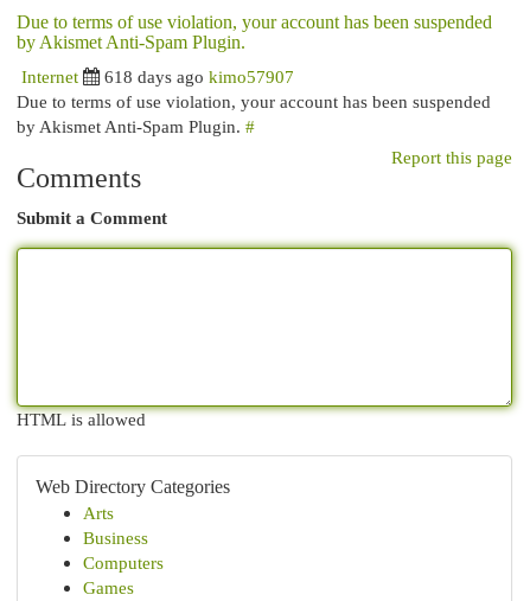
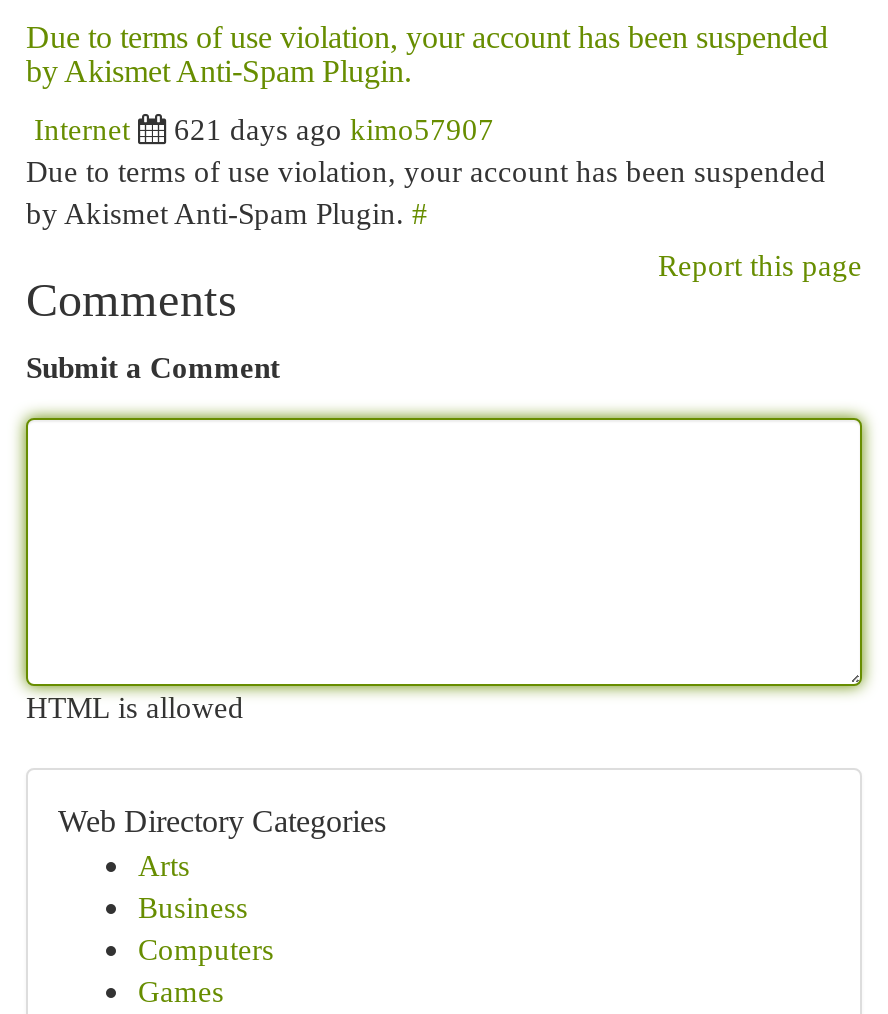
[21,66,294,87] Internet 618 days ago kimo57907 -> [34,112,494,146] Internet 621 days ago kimo57907

